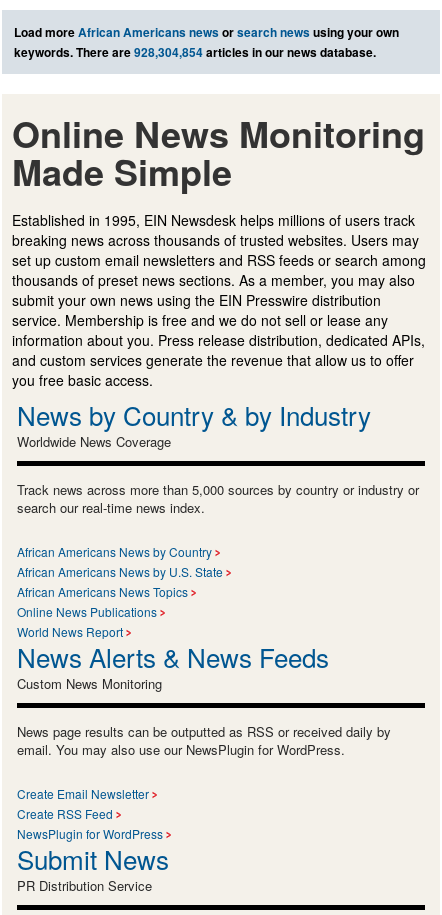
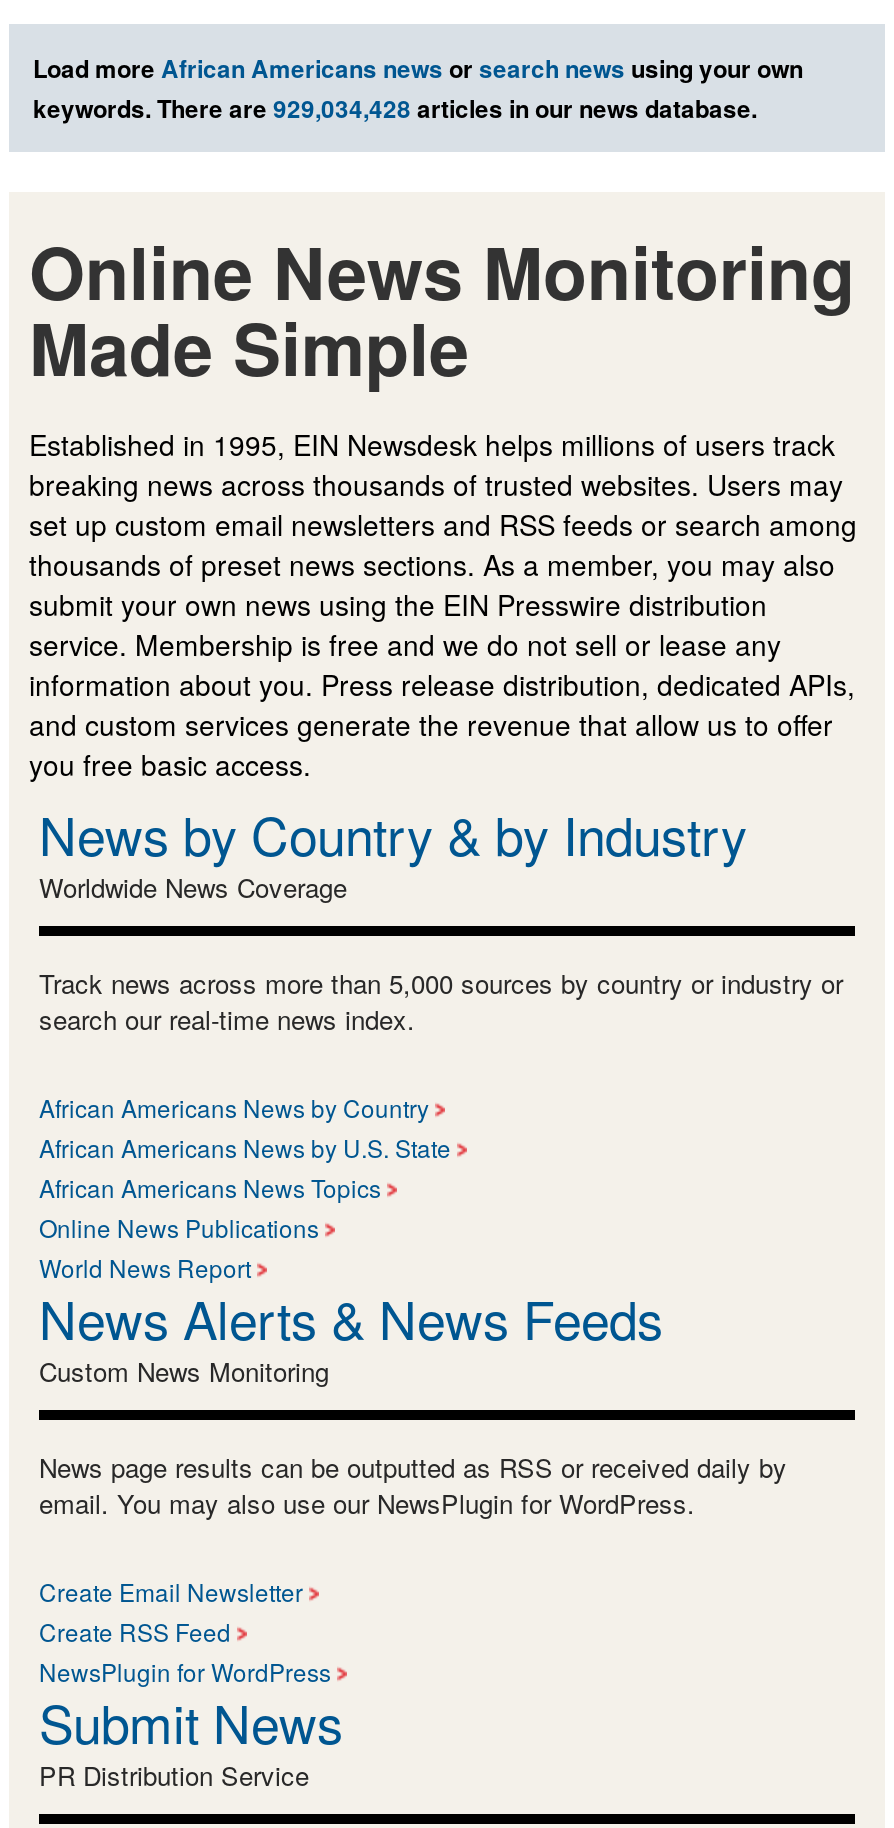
[14,43,376,61] keywords. There are 928,304,854 articles in our news database. -> [33,89,757,125] keywords. There are 929,034,428 articles in our news database.

